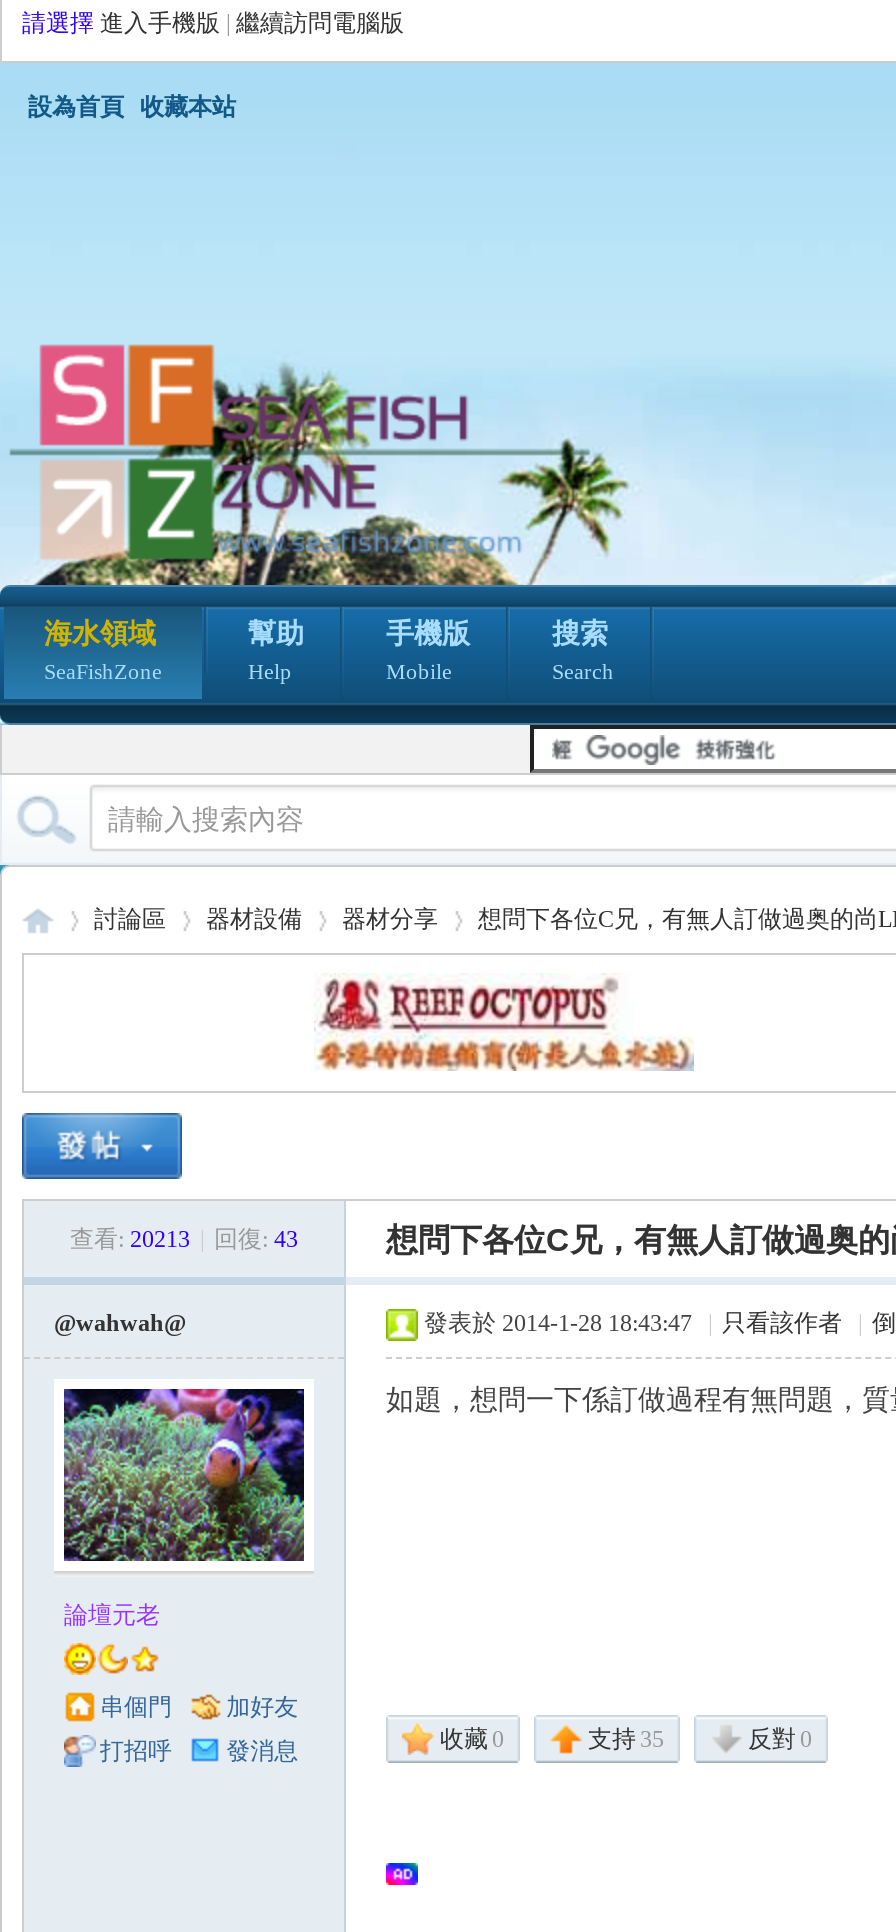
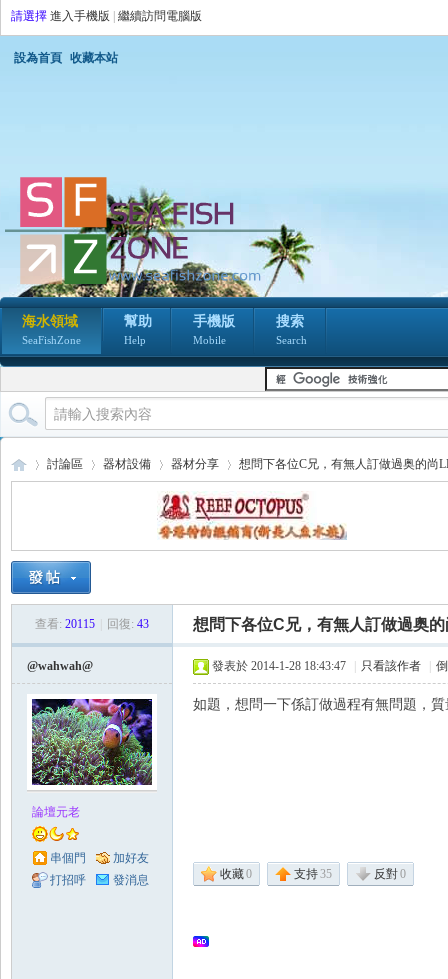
[70,1225,298,1253] 查看: 20213 回復: 43 -> [35,617,149,631] 查看: 20115 回復: 43

